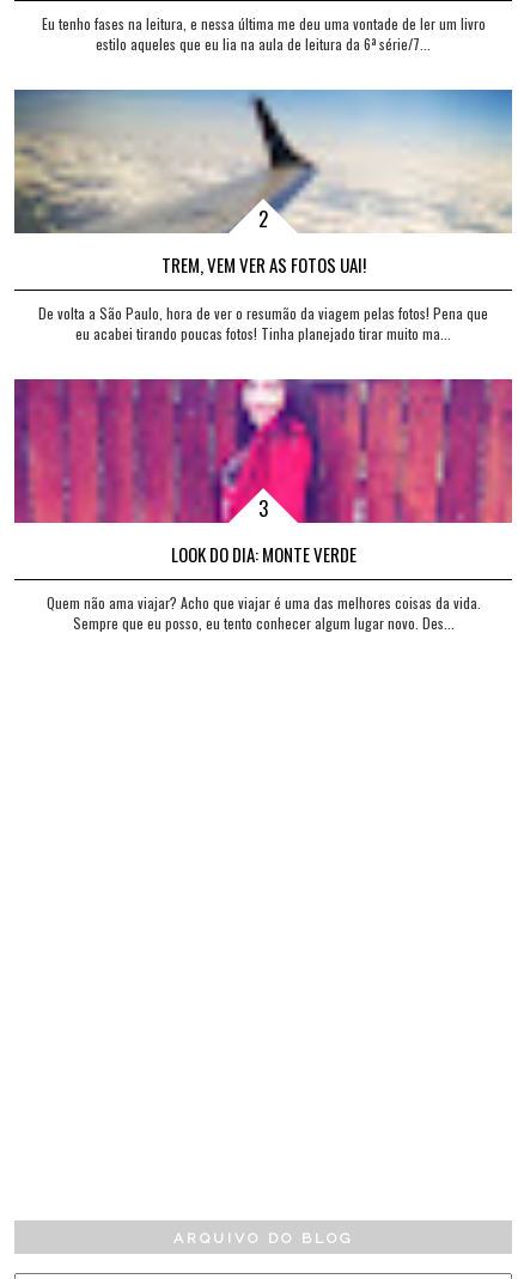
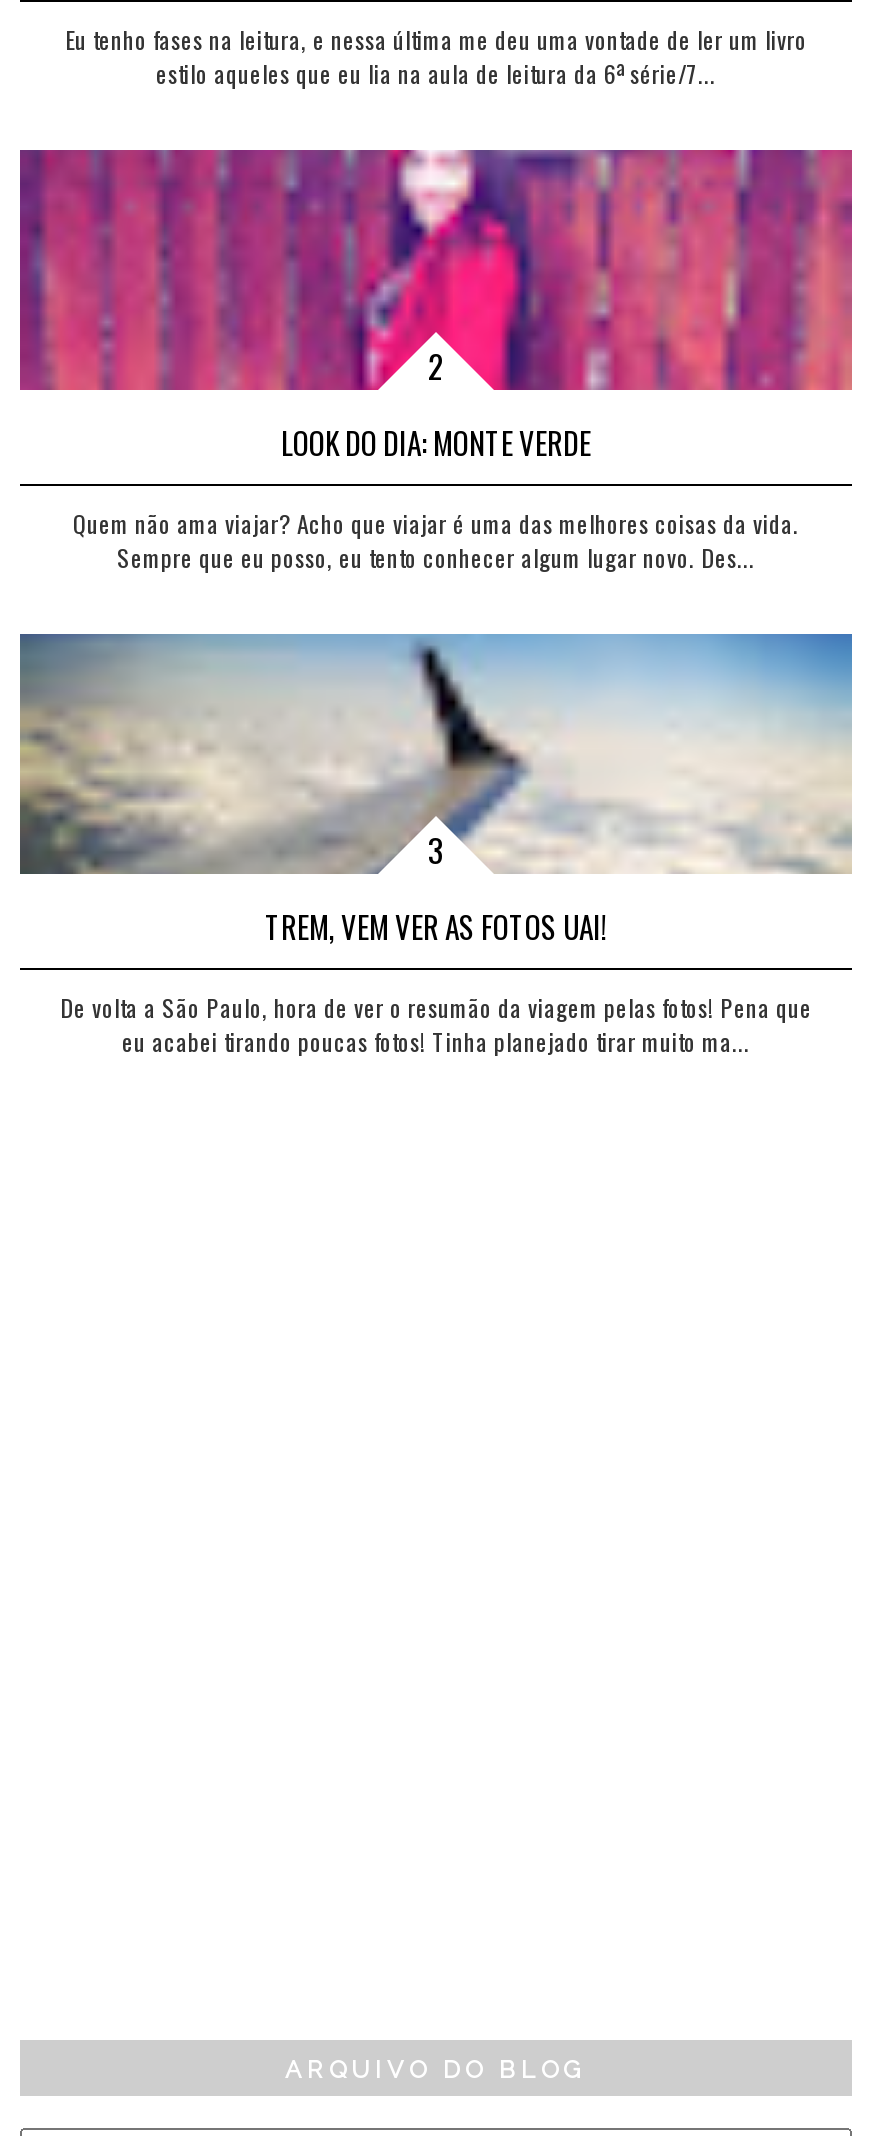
moved [13,90,513,344] -> [18,634,854,1059]: [image] | TREM, VEM VER AS FOTOS UAI! | De volta a São Paulo, hora de ver o resumão da viagem pelas fotos! Pena que | eu acabei tirando poucas fotos! Tinha planejado tirar muito ma...
moved [13,378,513,633] -> [18,148,854,575]: [image] | LOOK DO DIA: MONTE VERDE | Quem não ama viajar? Acho que viajar é uma das melhores coisas da vida. | Sempre que eu posso, eu tento conhecer algum lugar novo. Des...

